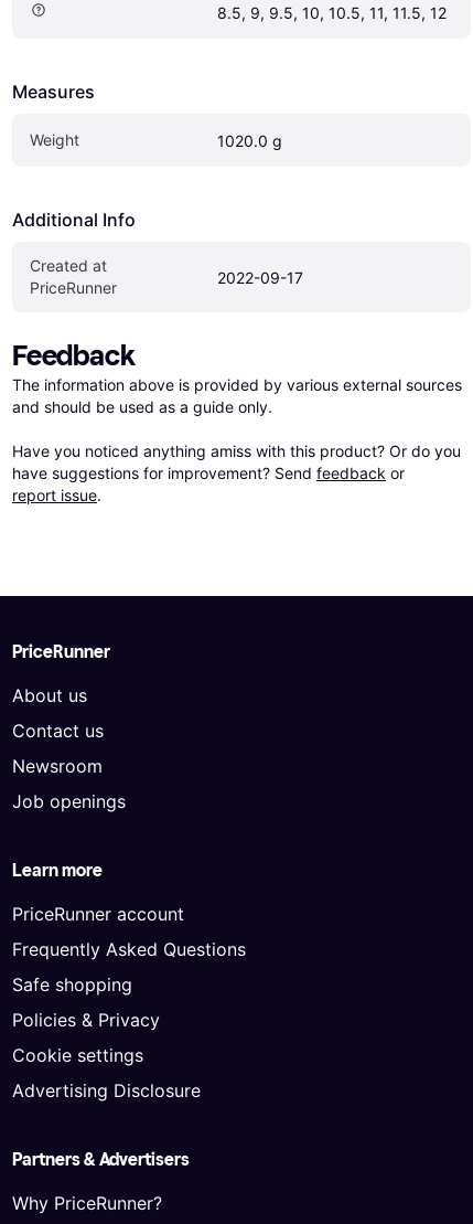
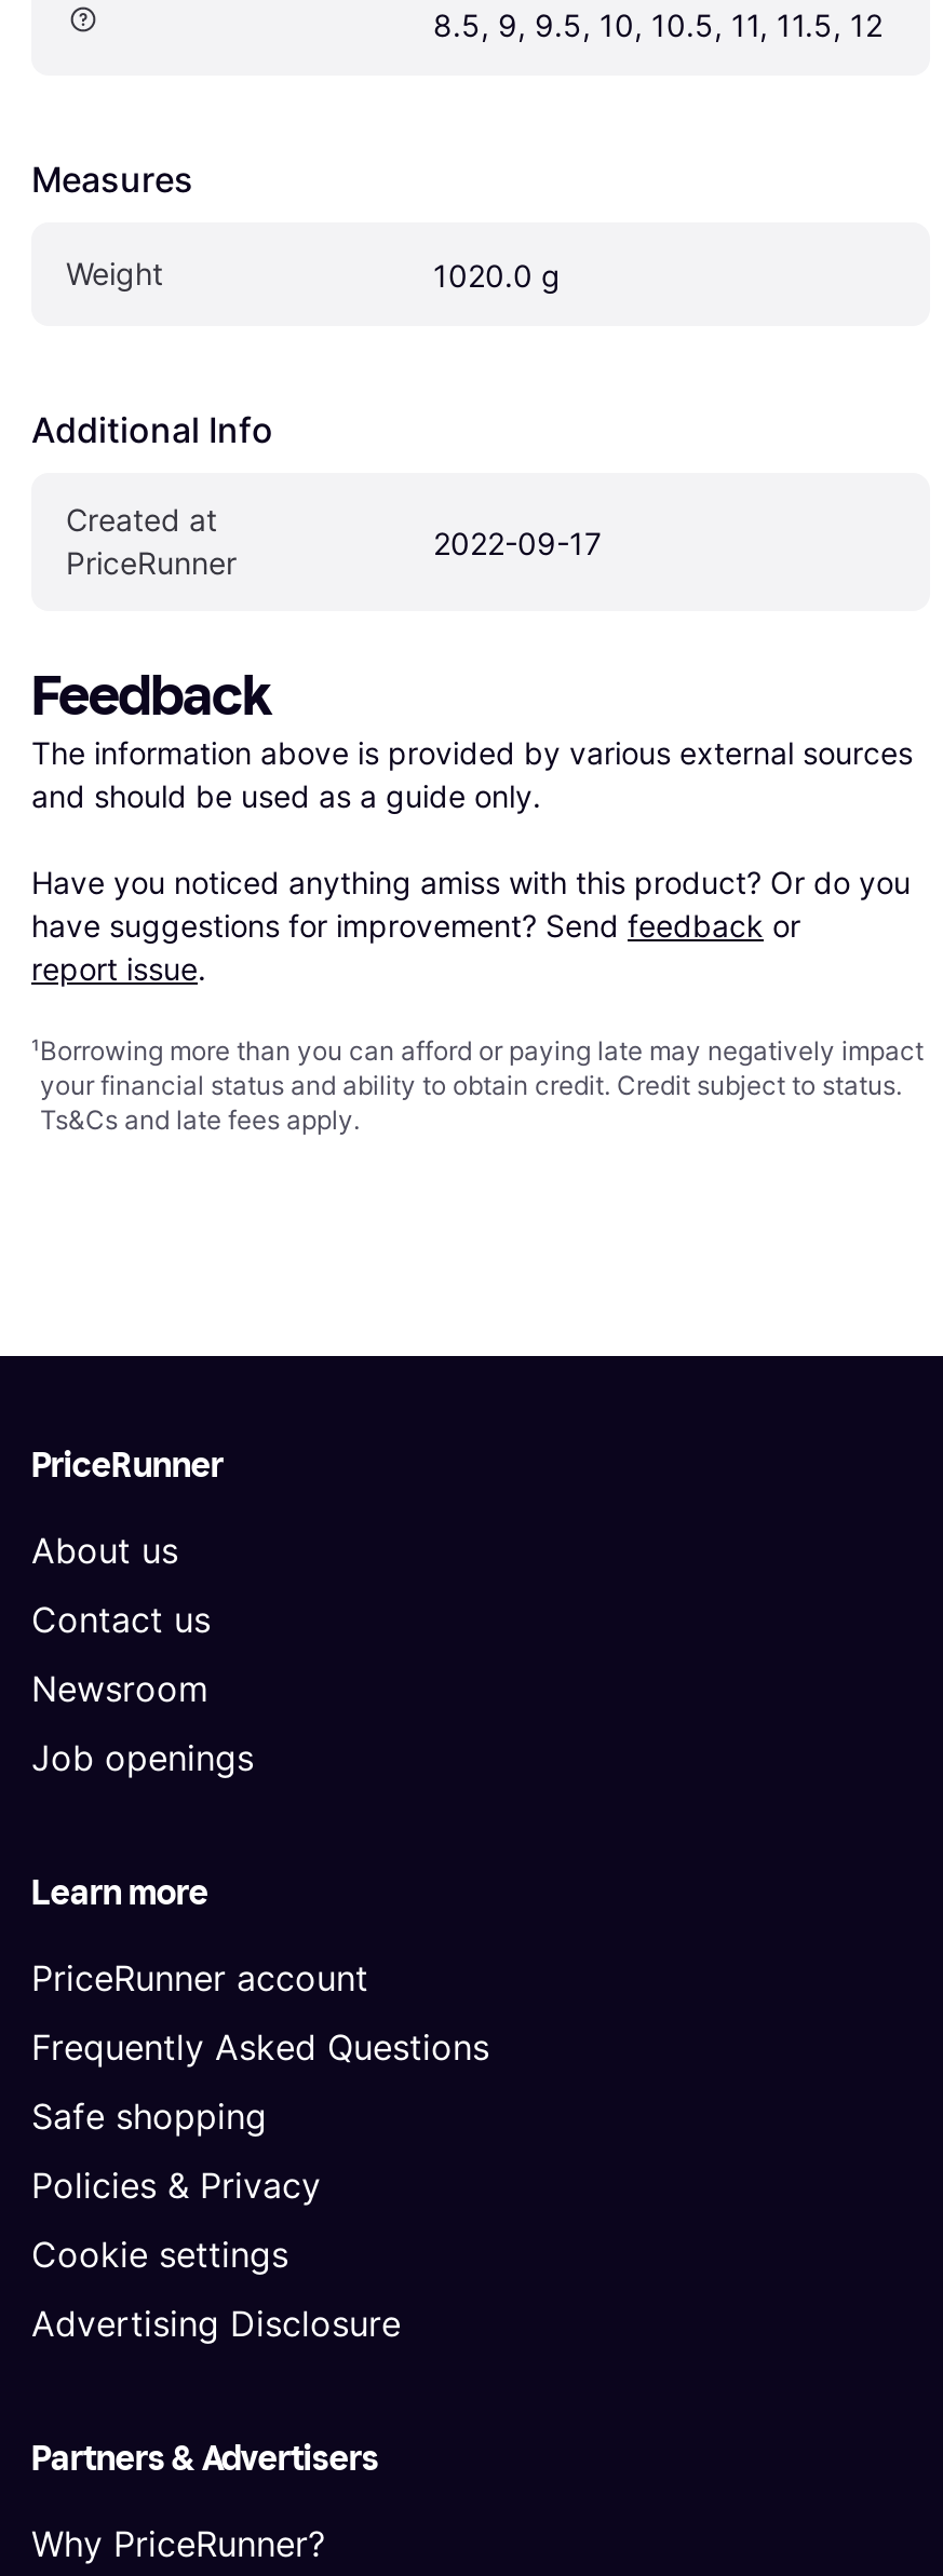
none -> [31,1035,924,1136] ¹Borrowing more than you can afford or paying late may negatively impact | your financial status and ability to obtain credit. Credit subject to status. | Ts&Cs and late fees apply.

